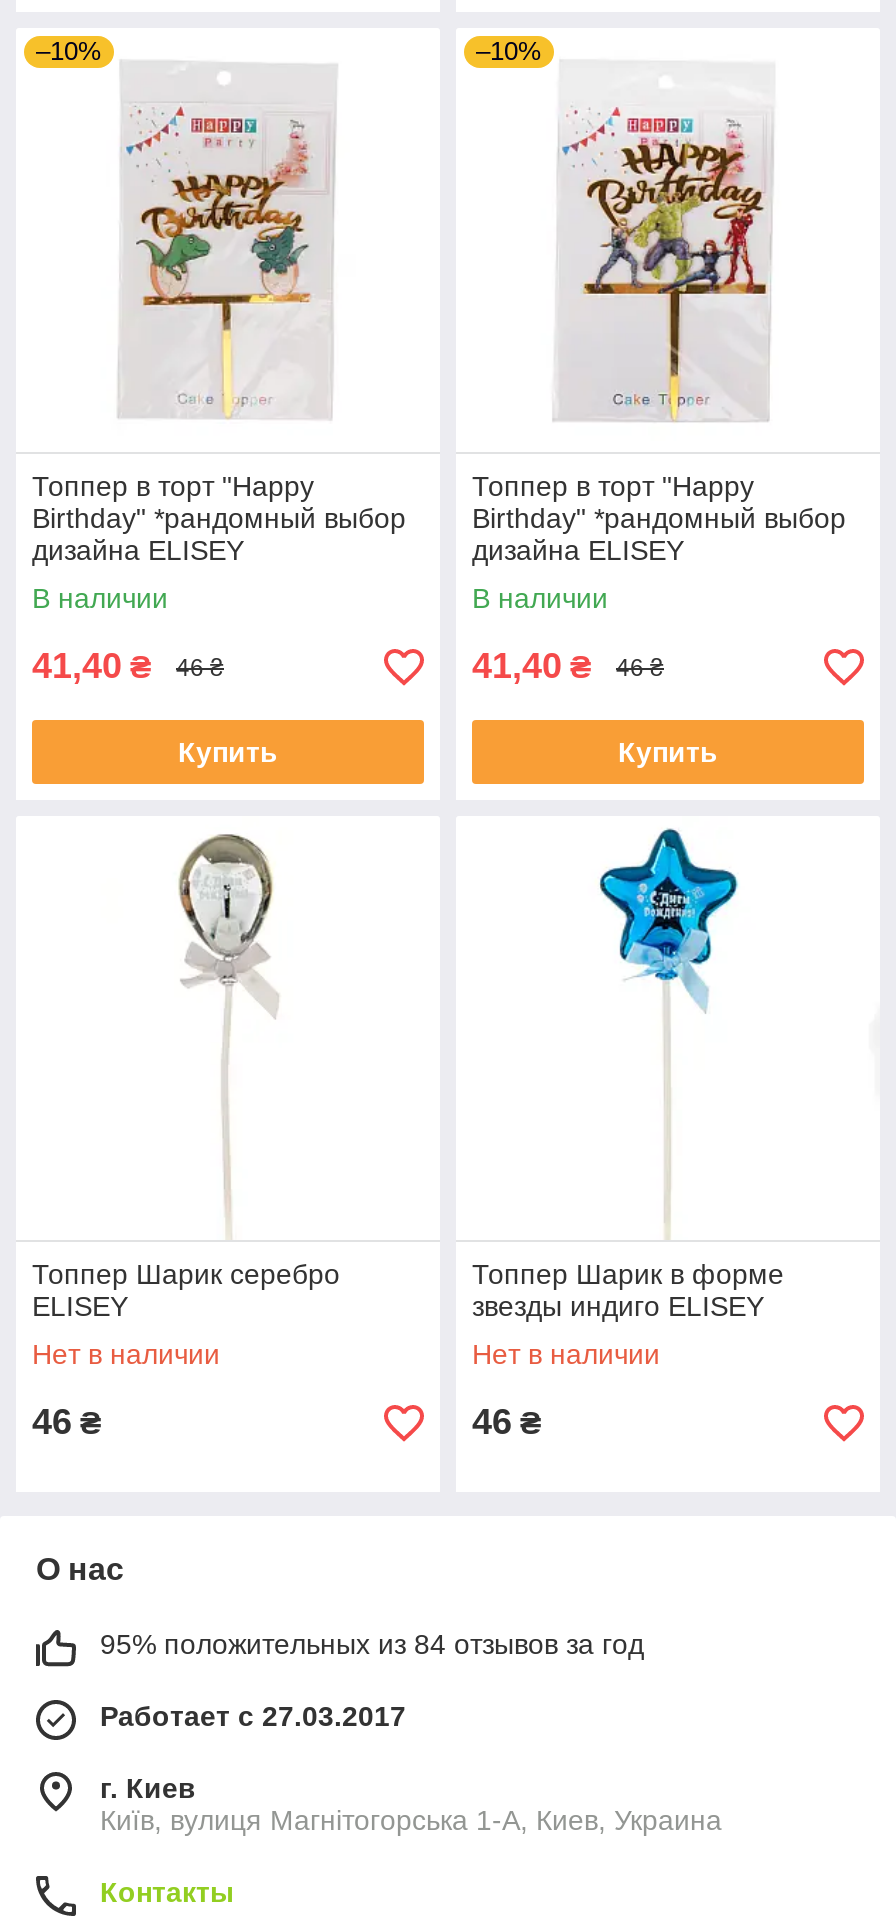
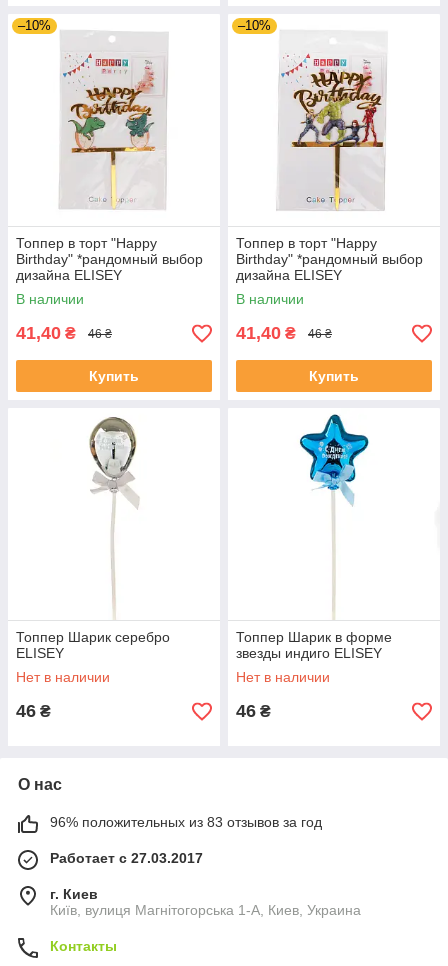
[100,1628,644,1660] 95% положительных из 84 отзывов за год -> [50,814,322,830] 96% положительных из 83 отзывов за год

